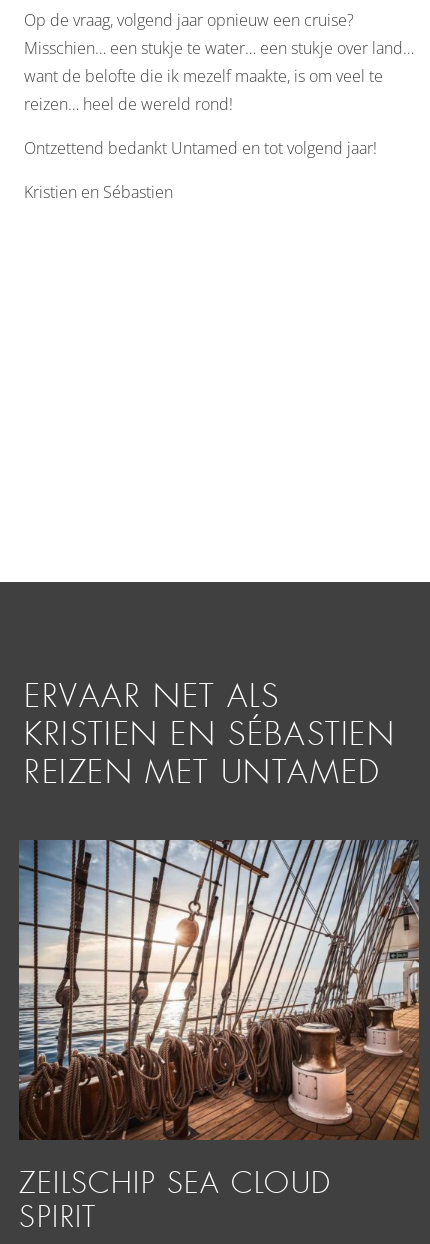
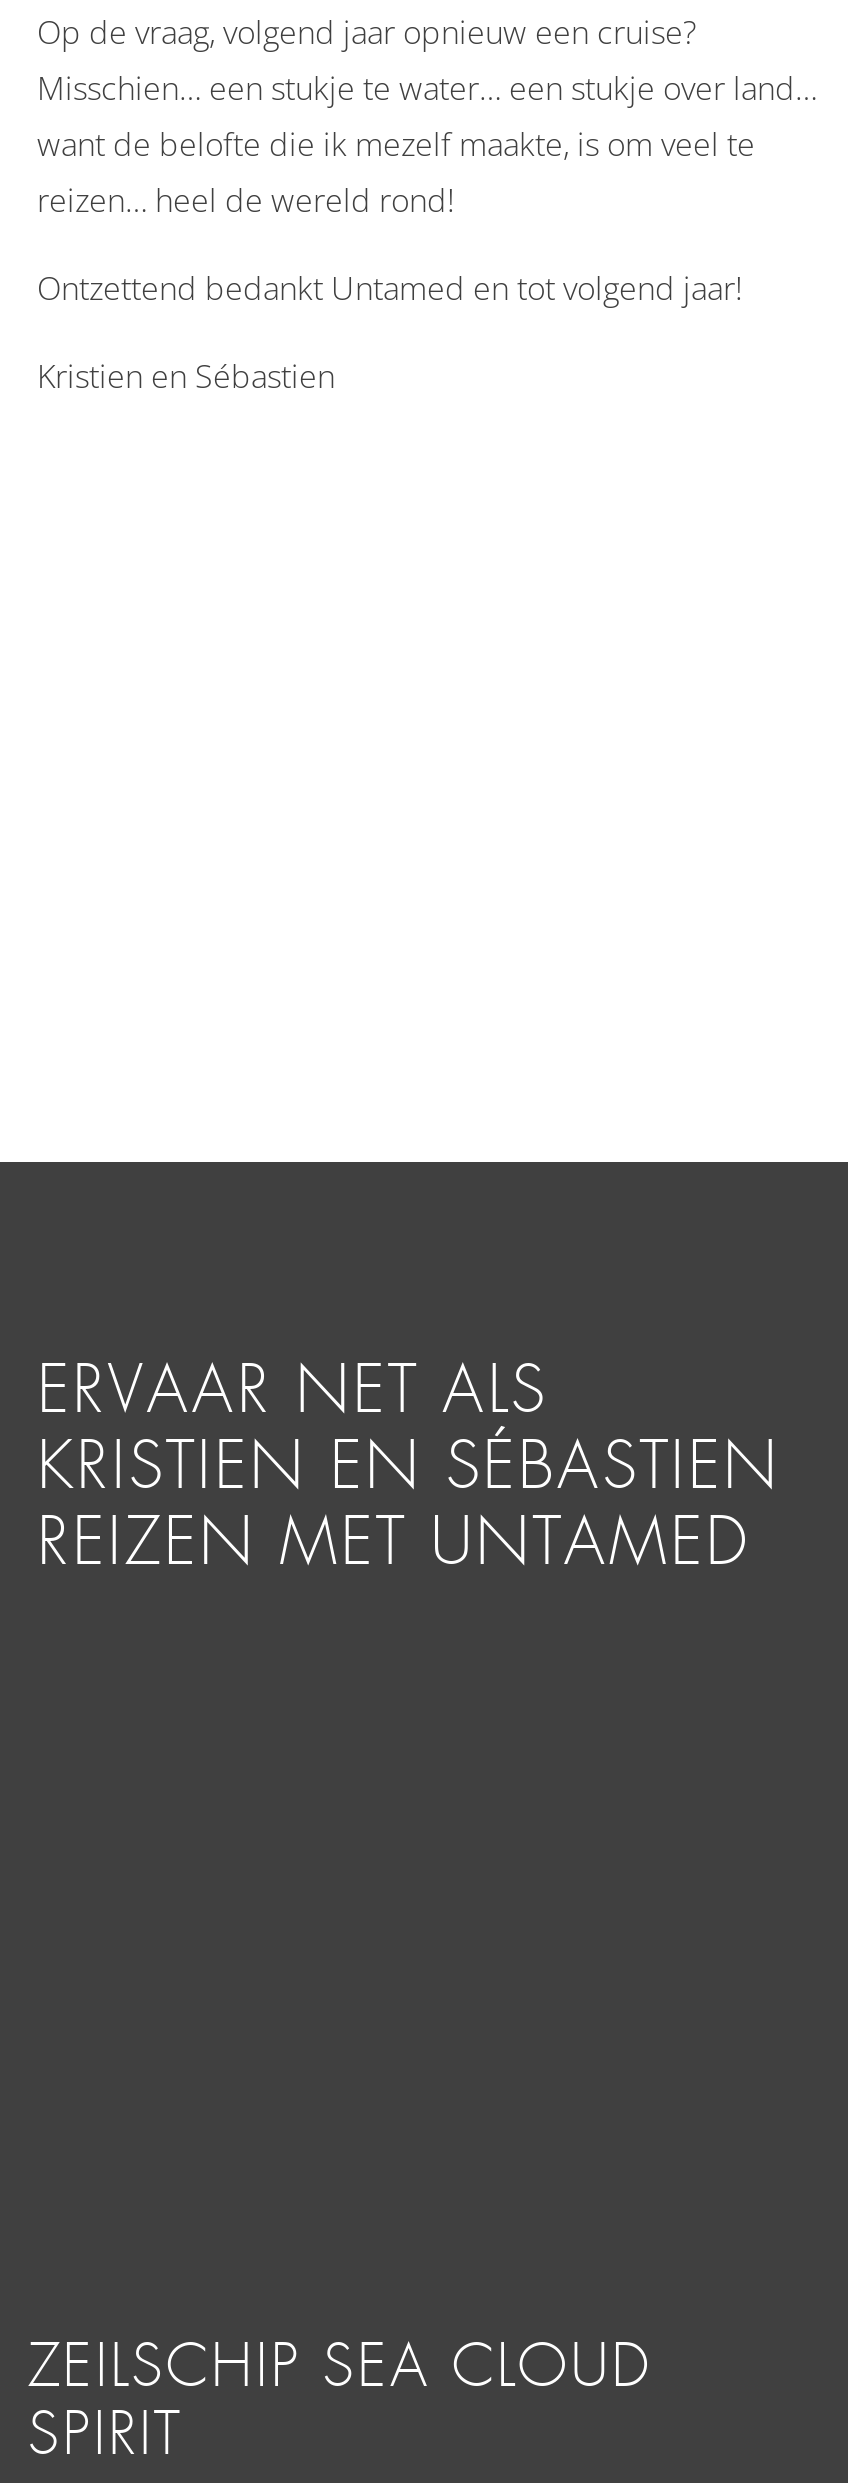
[18,839,420,1140] [image] -> none

